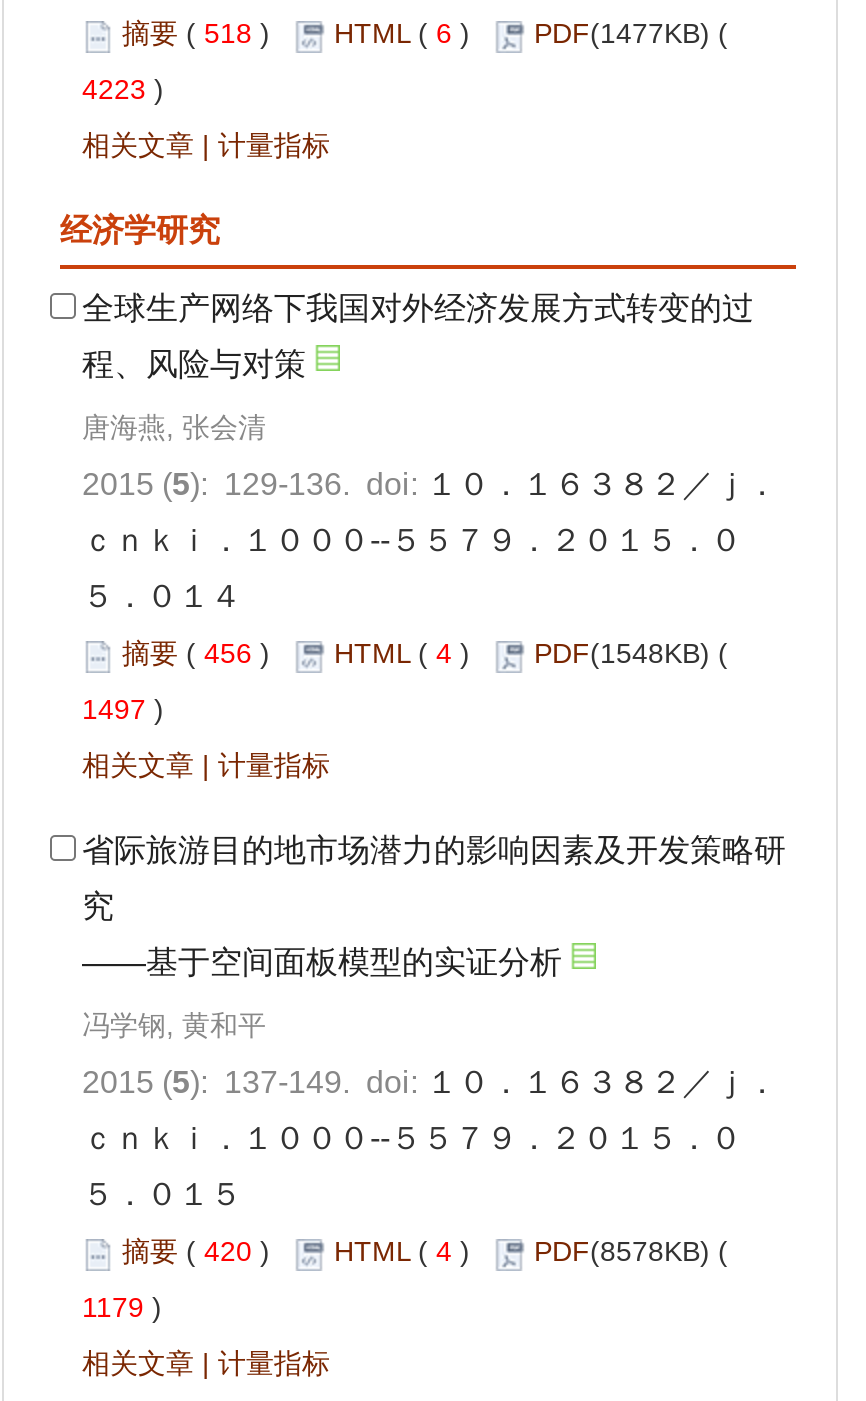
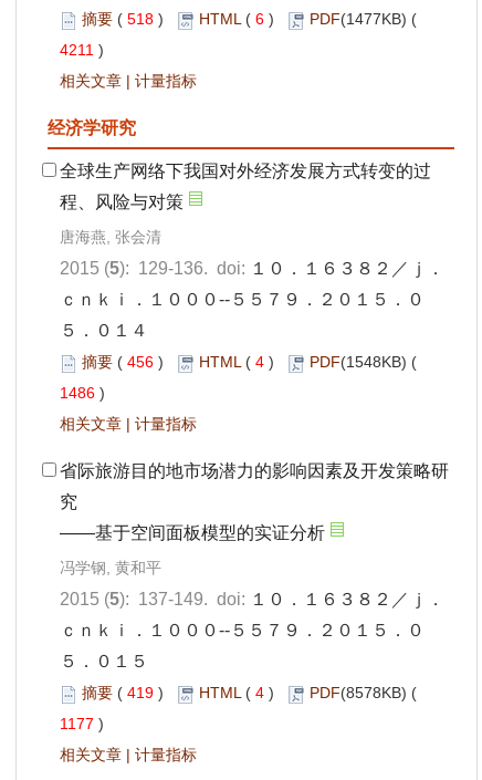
[82,73,180,105] 4223) -> [60,41,113,59] 4211)
[82,693,180,725] 1497) -> [60,384,114,402] 1486)
[122,1235,728,1267] 摘要(420) HTML (4) PDF(8578KB) ( -> [82,684,417,702] 摘要(419) HTML (4) PDF(8578KB) (
[82,1291,178,1323] 1179) -> [60,715,113,733] 1177)

